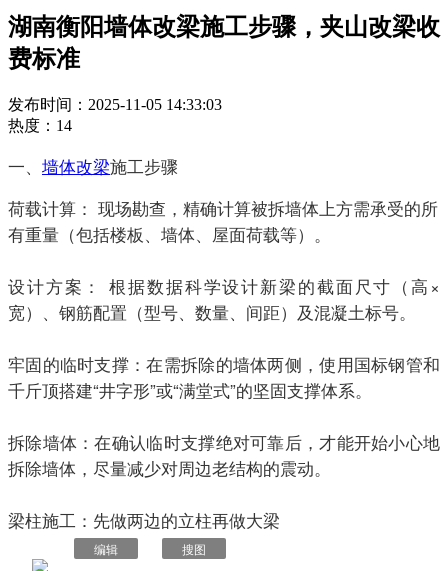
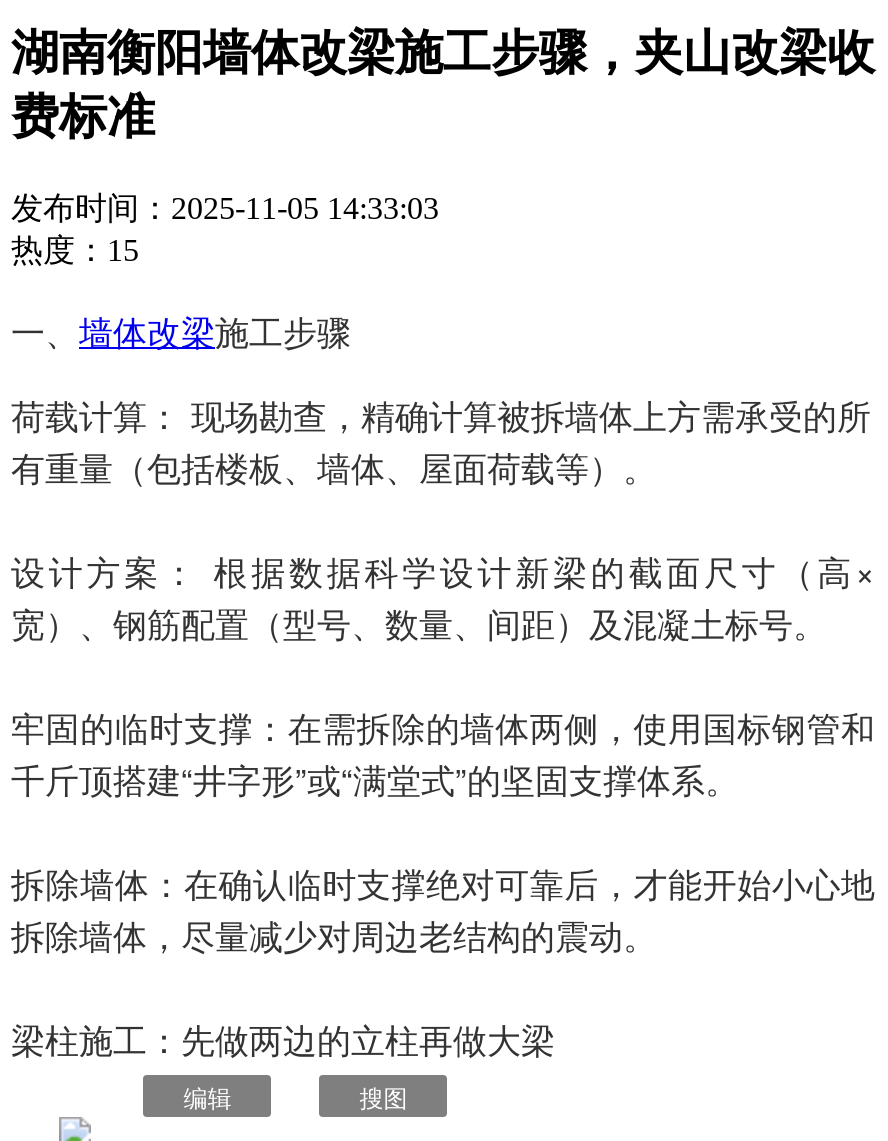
[8,117,72,134] 热度：14 -> [11,232,139,266] 热度：15

